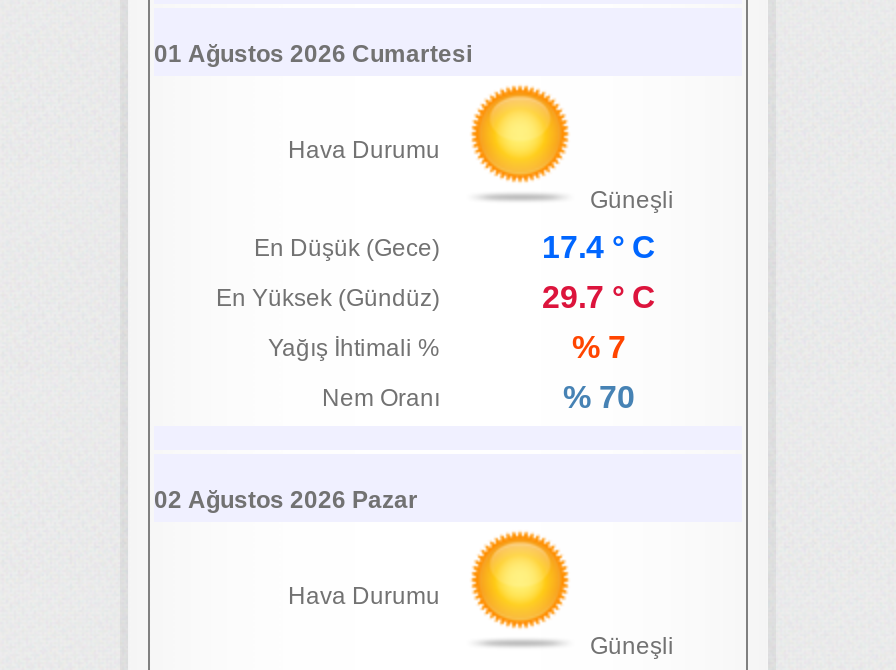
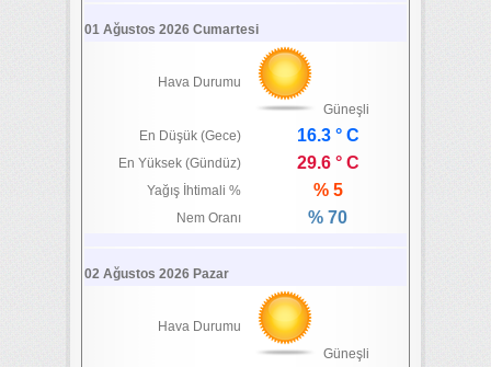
[542,230,656,264] 17.4 ° C -> [297,126,359,145] 16.3 ° C
[542,280,656,314] 29.7 ° C -> [297,153,359,172] 29.6 ° C
[572,330,626,364] % 7 -> [313,181,343,199] % 5

